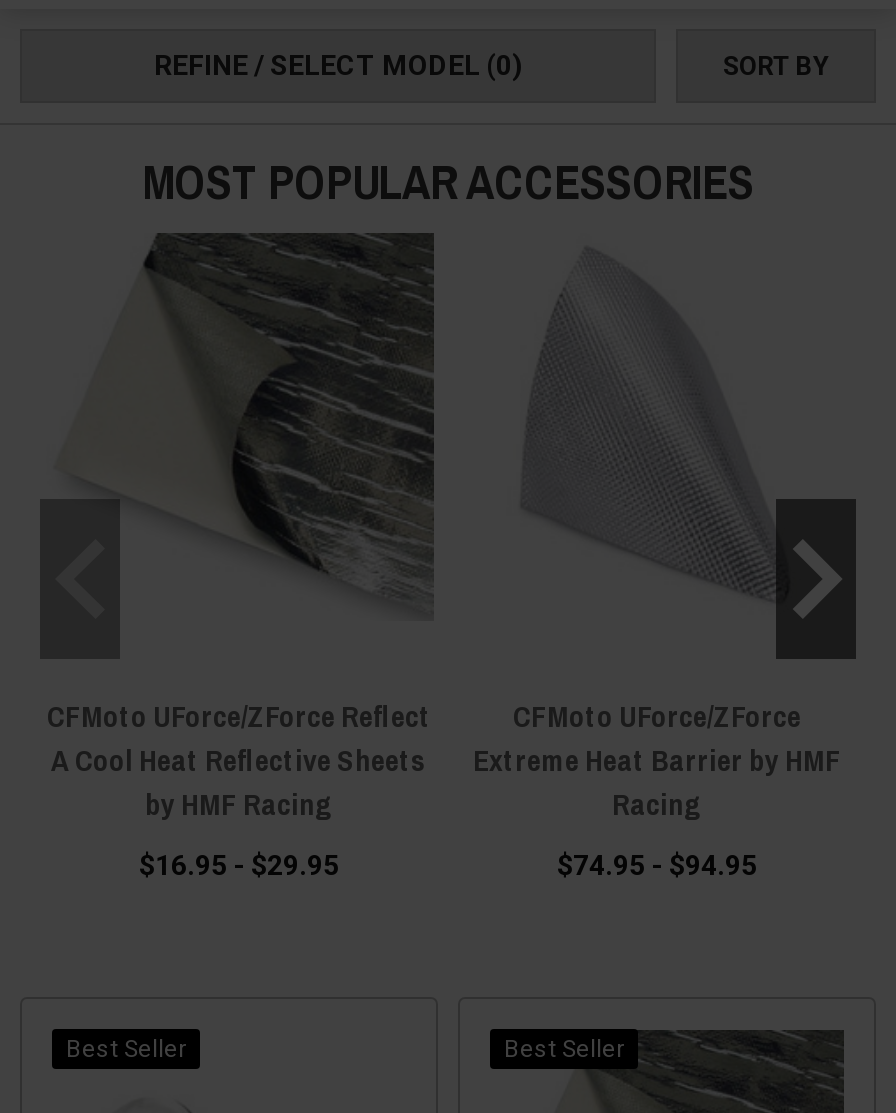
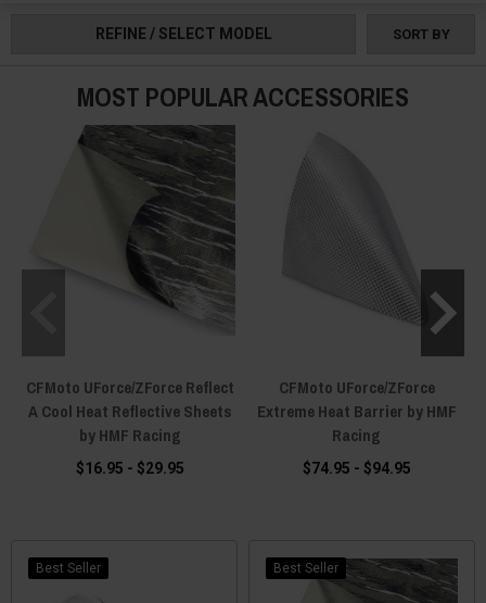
[154,49,522,81] REFINE / SELECT MODEL (0) -> [95,25,272,42] REFINE / SELECT MODEL

